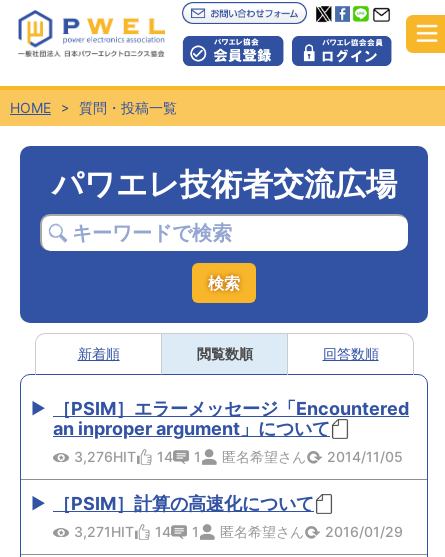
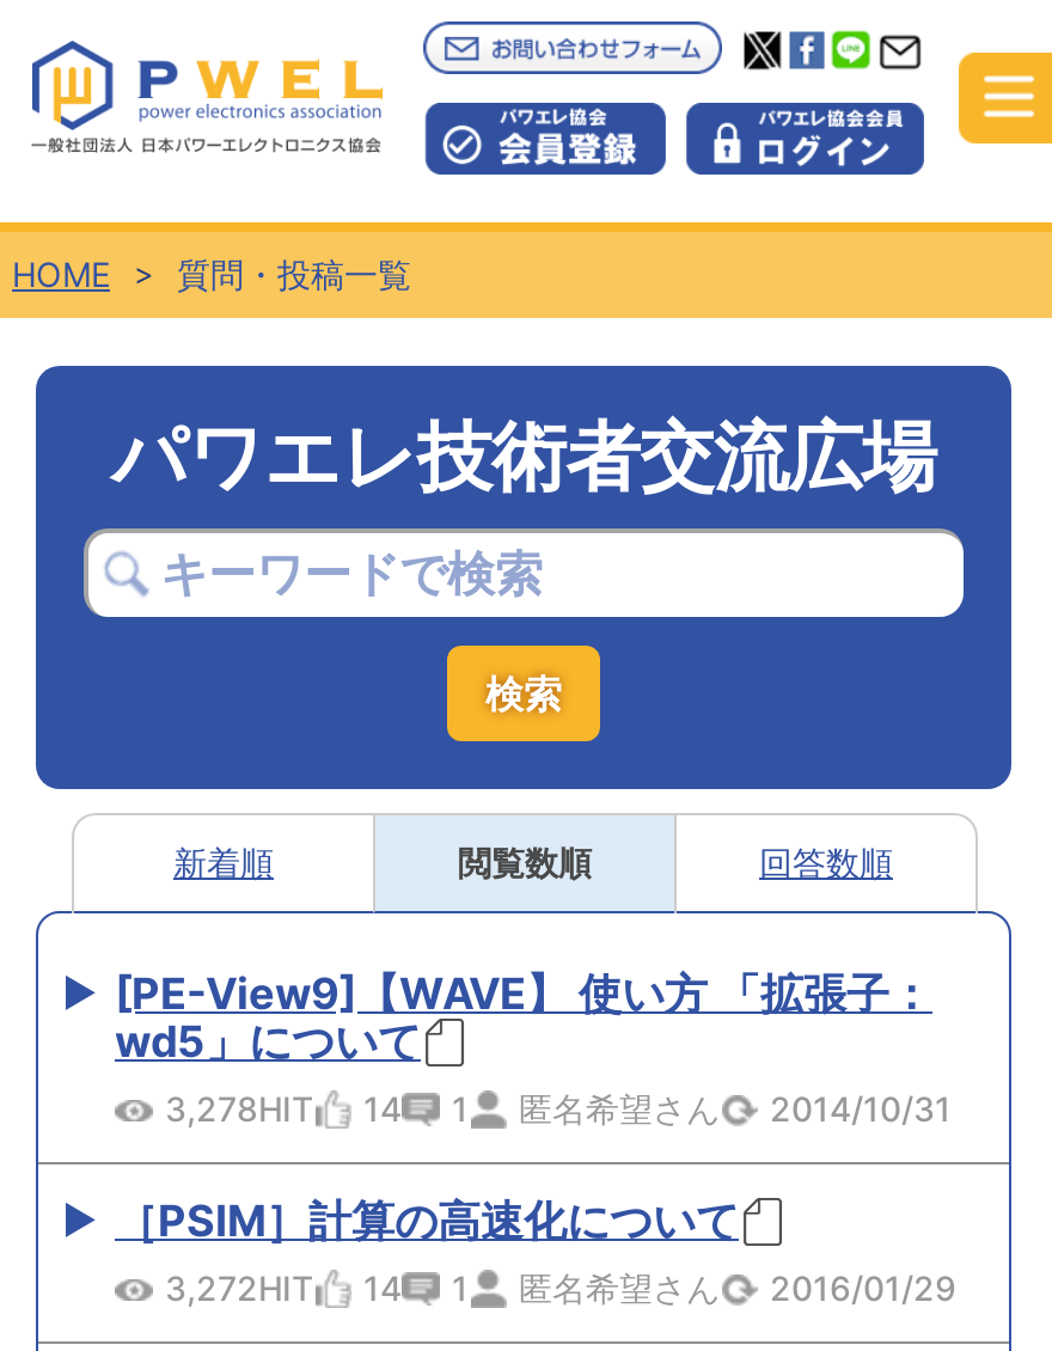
[53,398,409,465] ［PSIM］エラーメッセージ「Encountered | an inproper argument」について | 3,276HIT -> [115,968,932,1128] [PE-View9]【WAVE】 使い方 「拡張子： | wd5」について | 3,278HIT
[327,448,403,465] 2014/11/05 -> [770,1087,952,1128] 2014/10/31
[74,523,134,540] 3,271HIT -> [165,1267,313,1307] 3,272HIT

